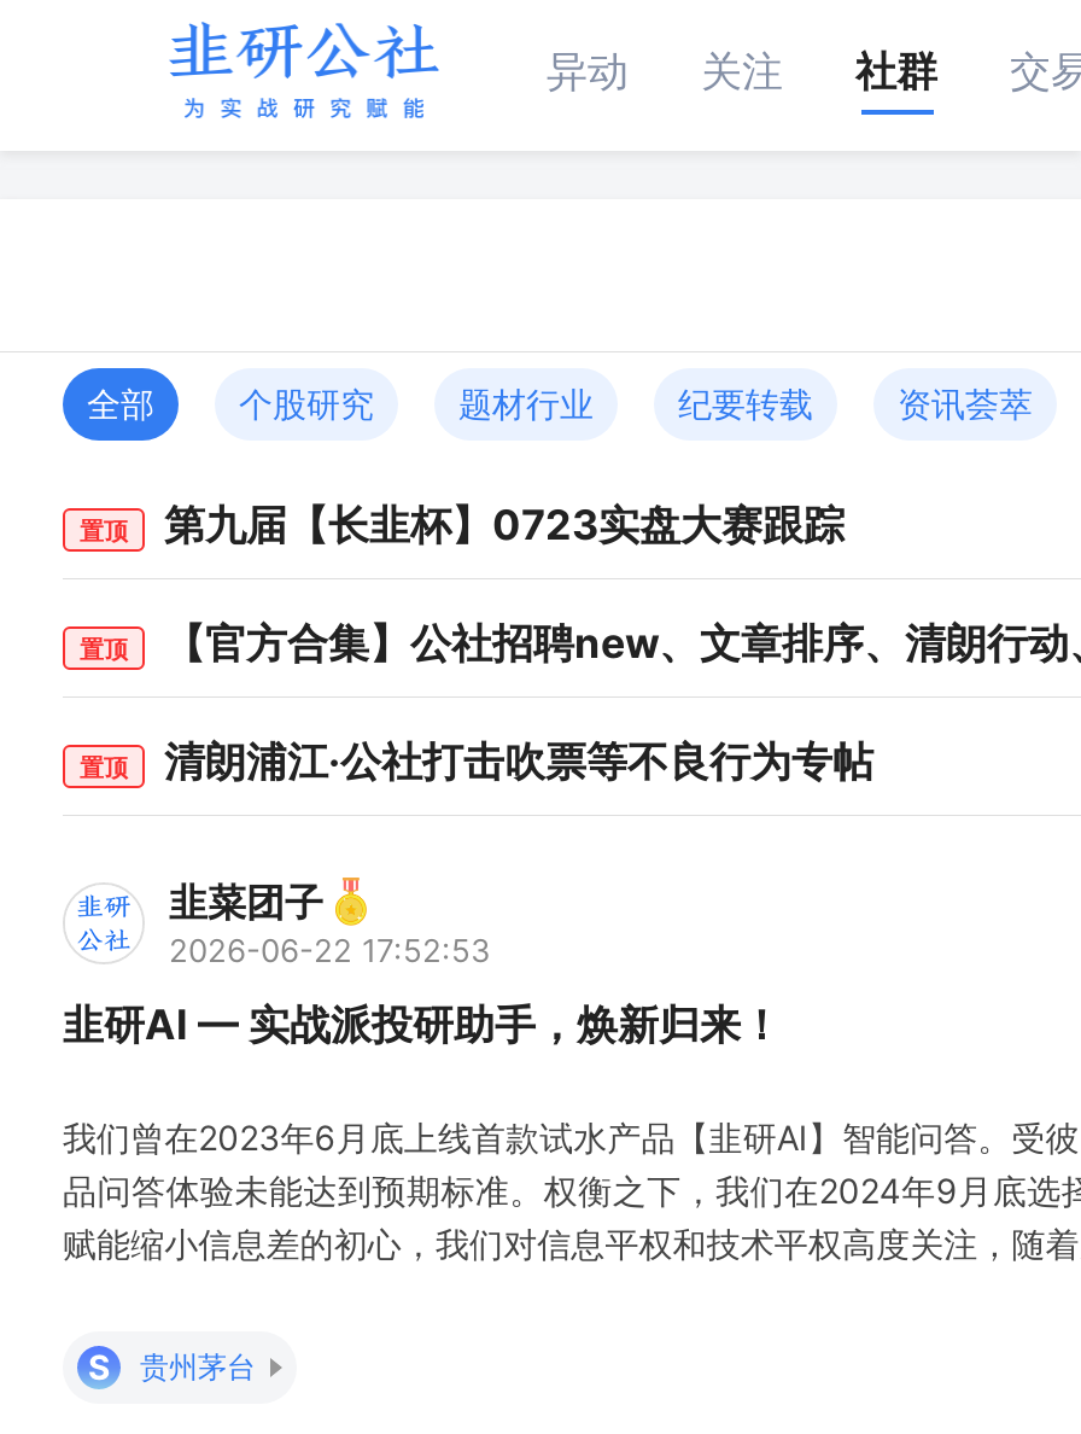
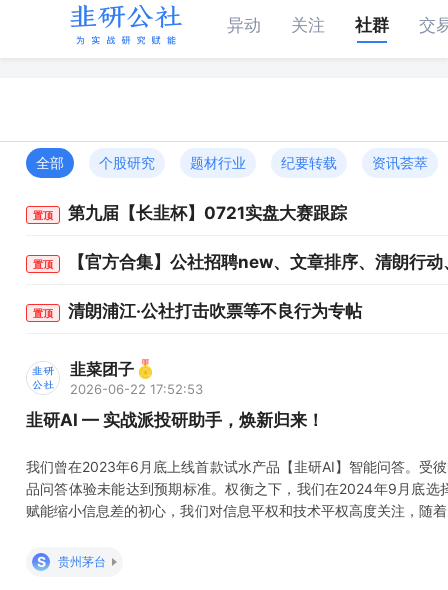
[164,501,845,549] 第九届【长韭杯】0723实盘大赛跟踪 -> [68,203,347,223] 第九届【长韭杯】0721实盘大赛跟踪

